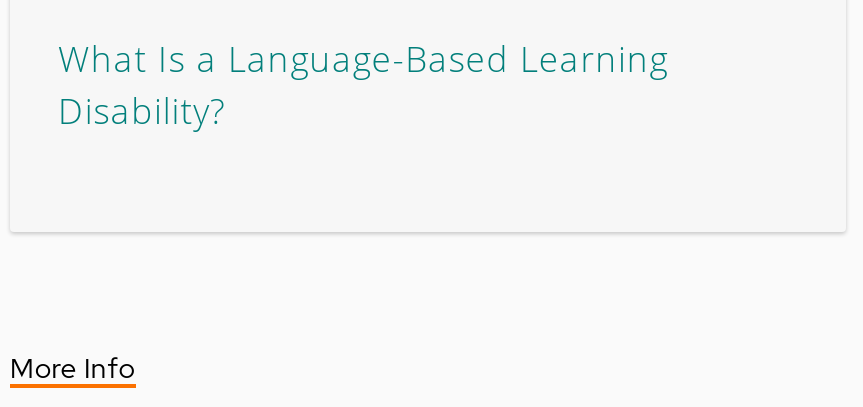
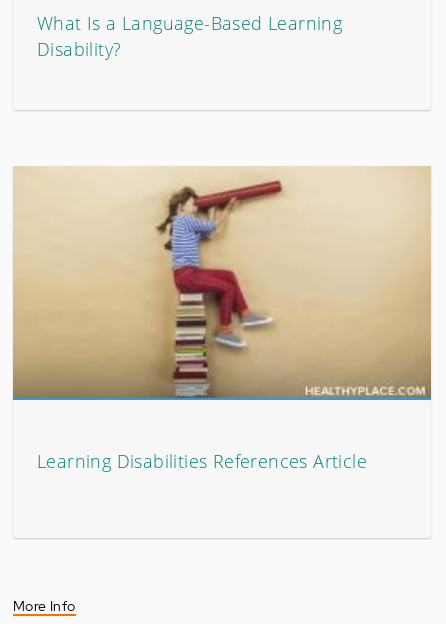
none -> [12,166,432,401] [image]
none -> [37,449,367,473] Learning Disabilities References Article

